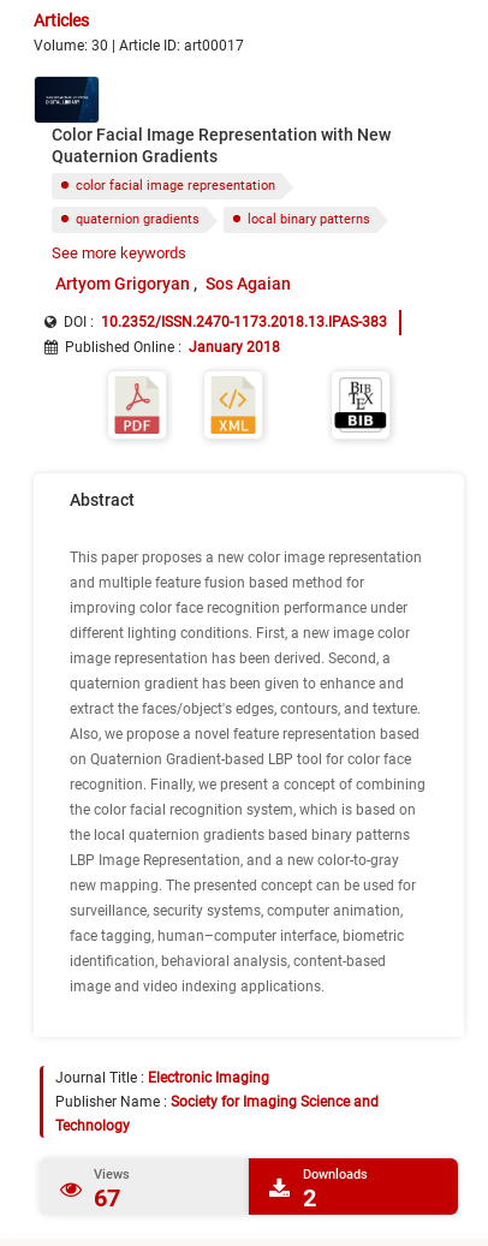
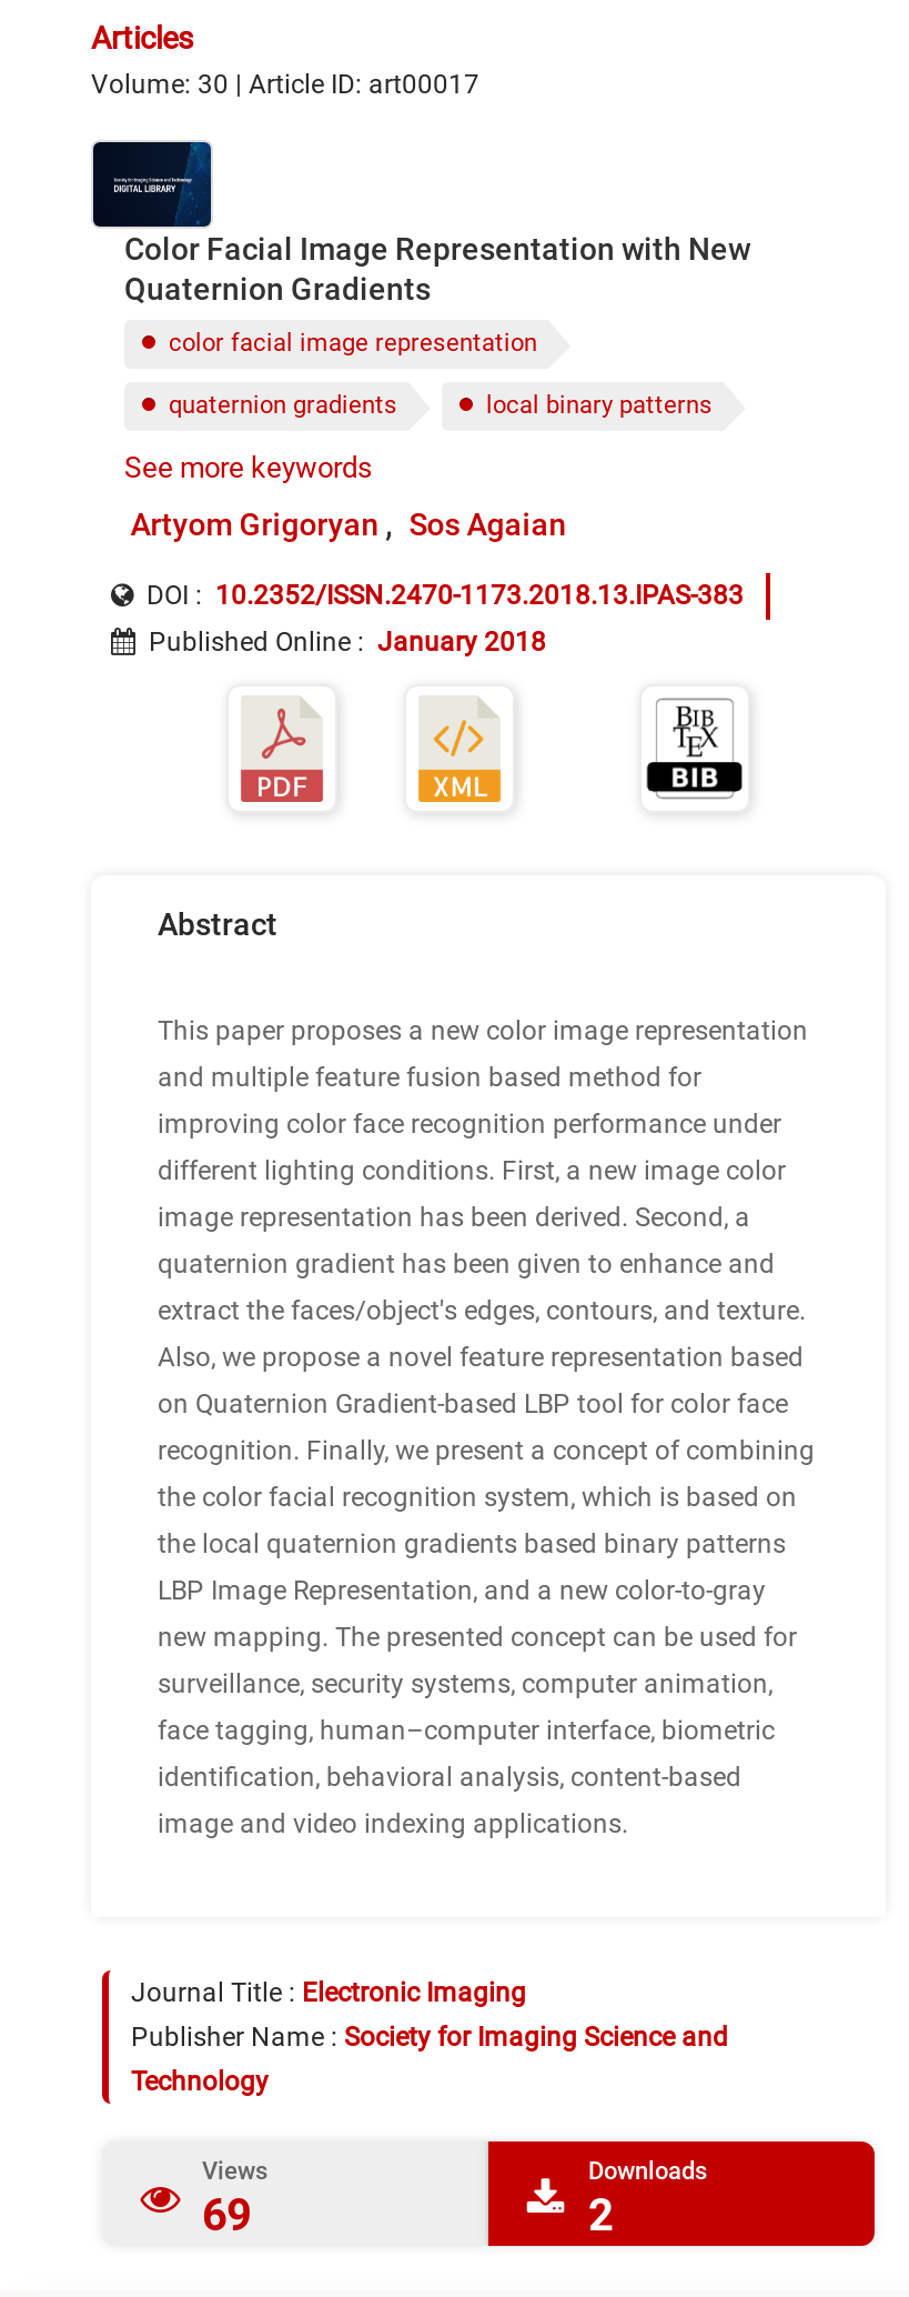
[94,1184,120,1212] 67 -> [202,2188,251,2241] 69

